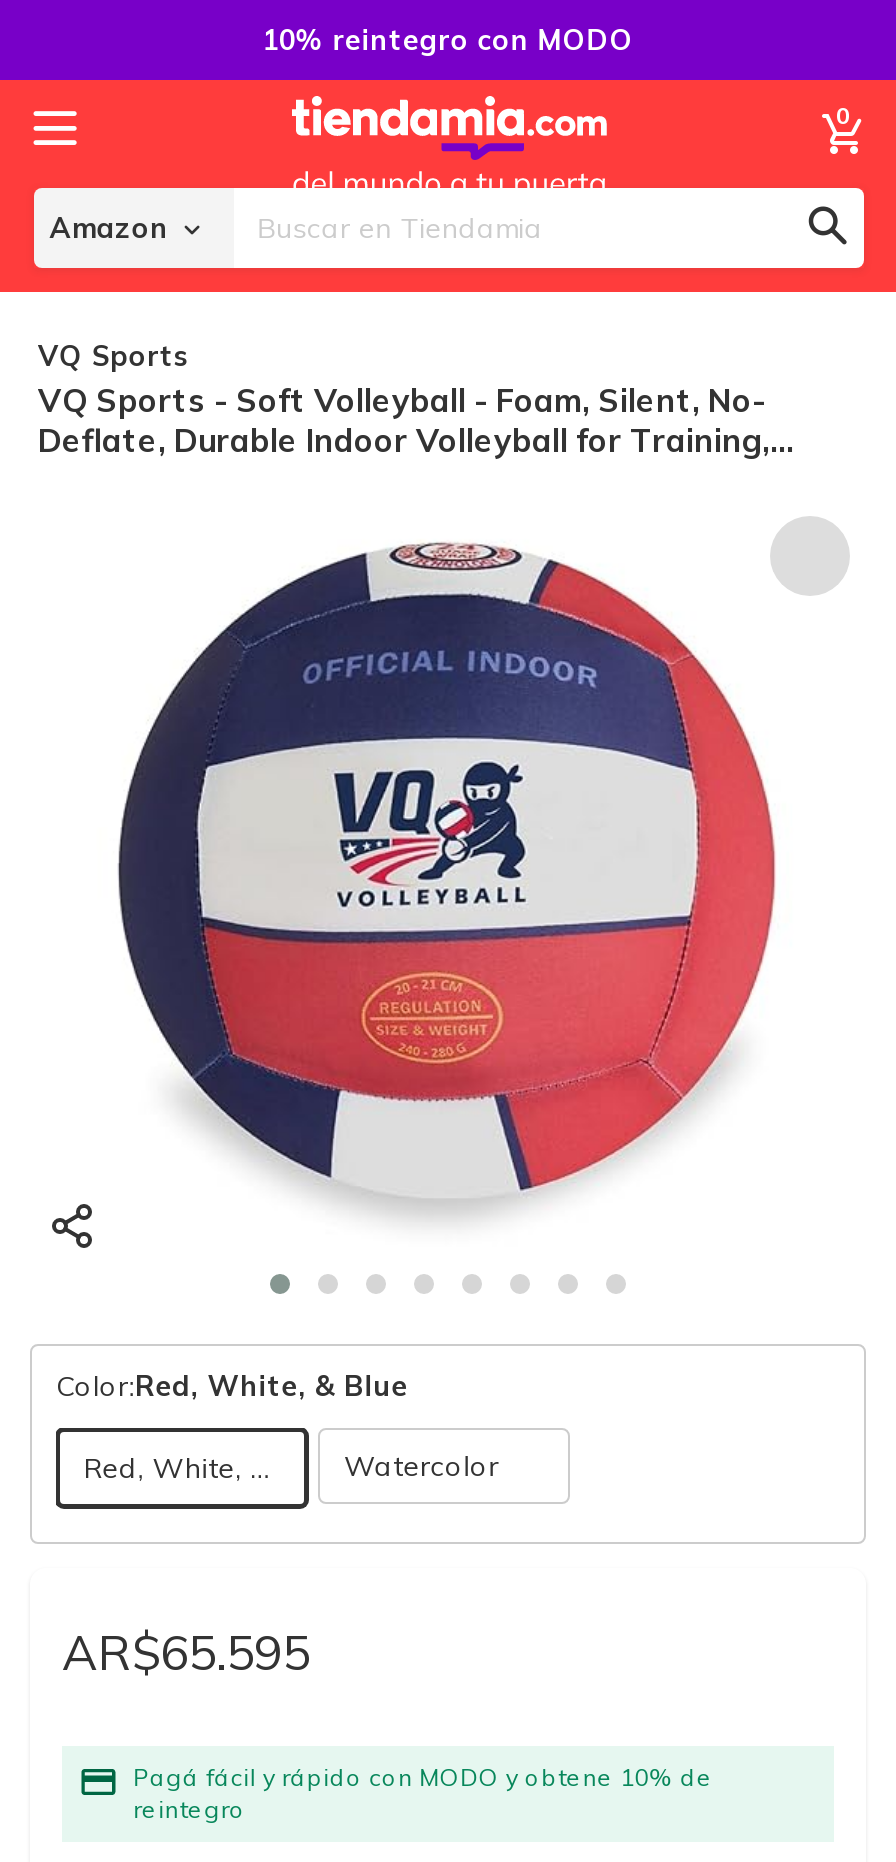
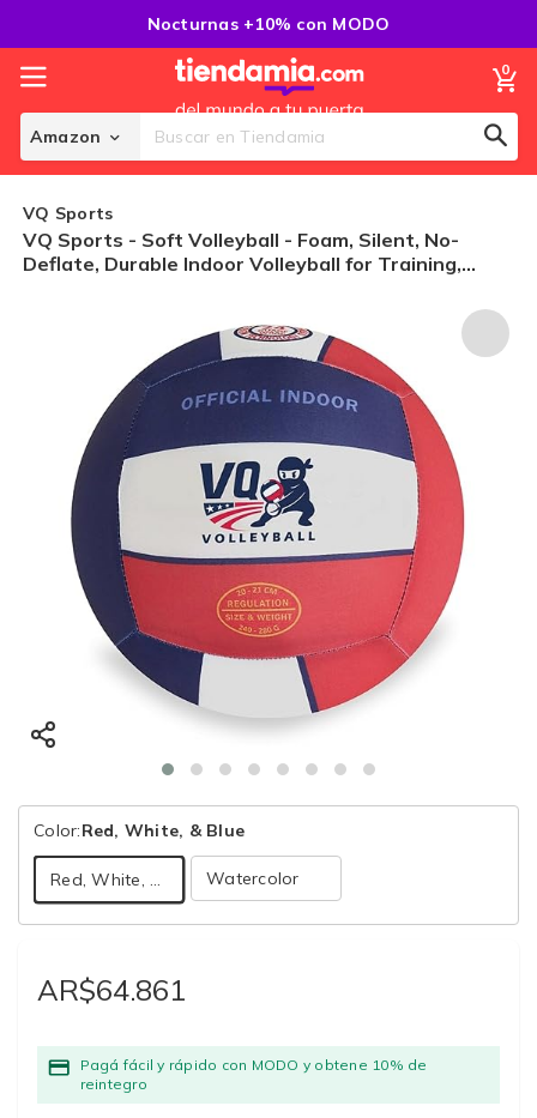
[262,22,634,58] 10% reintegro con MODO -> [147,13,390,35] Nocturnas +10% con MODO
[62,1622,310,1682] AR$65.595 -> [37,972,186,1008] AR$64.861

